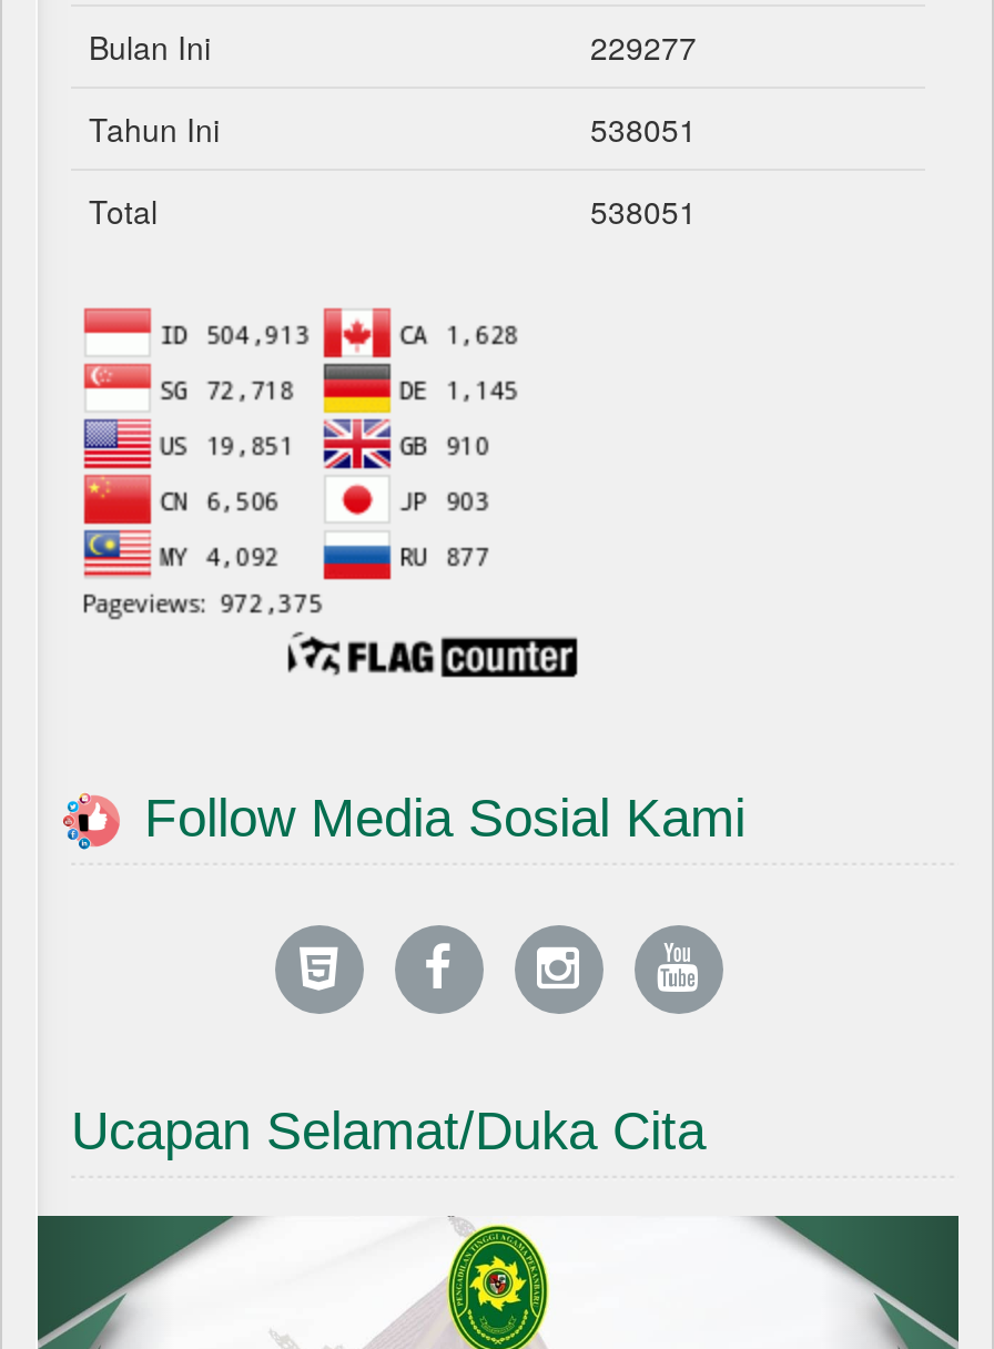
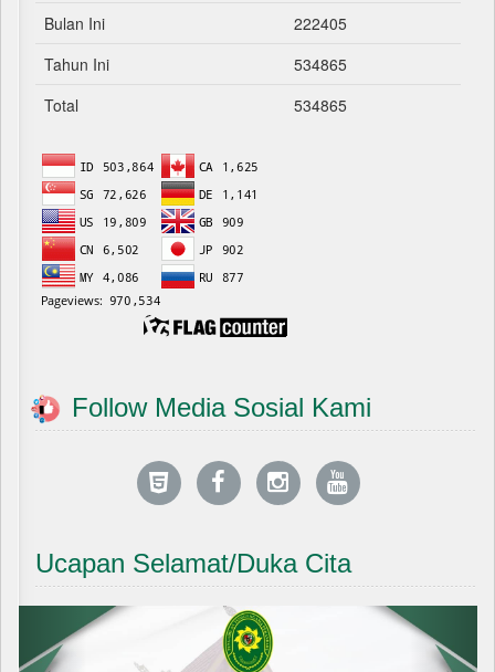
[590,25,697,69] 229277 -> [294,12,347,34] 222405
[590,107,697,151] 538051 -> [294,53,347,75] 534865
[590,189,697,233] 538051 -> [294,94,347,116] 534865

